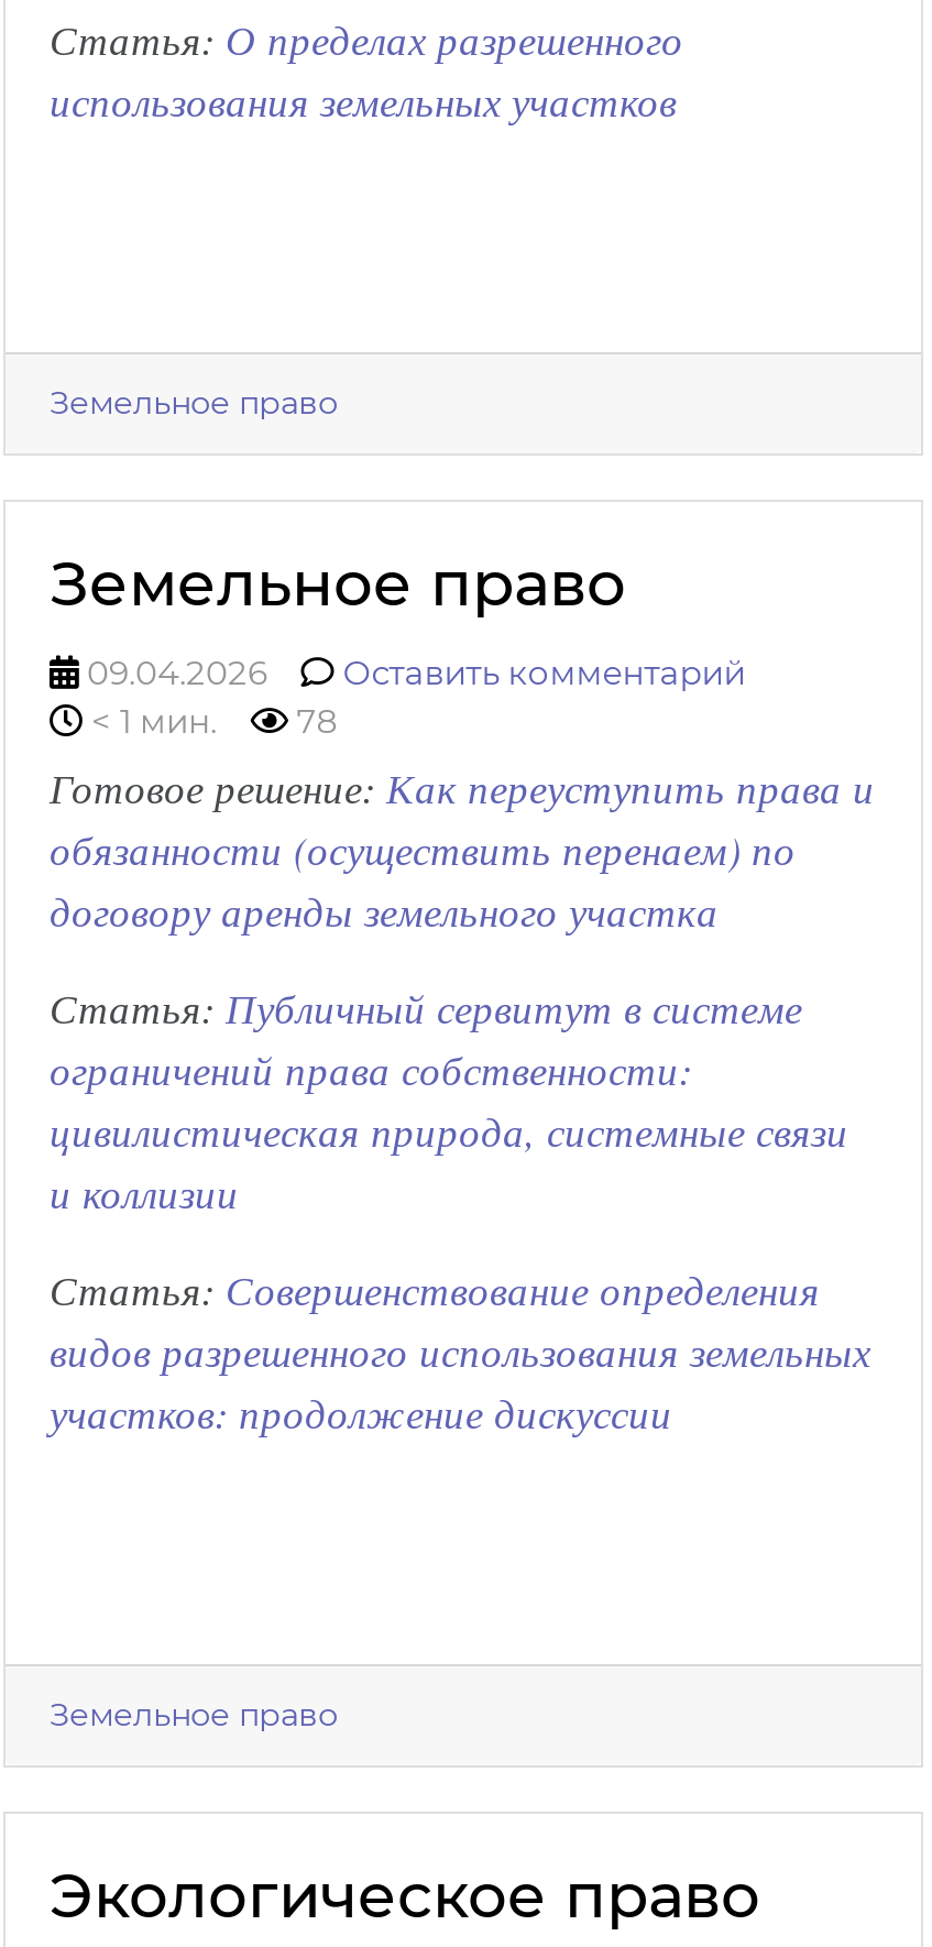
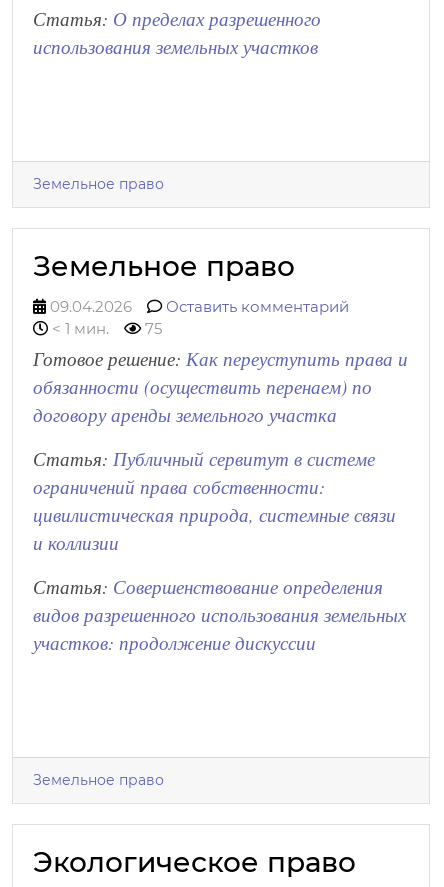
[83,700,338,742] < 1 мин. 78 -> [48,319,162,338] < 1 мин. 75

